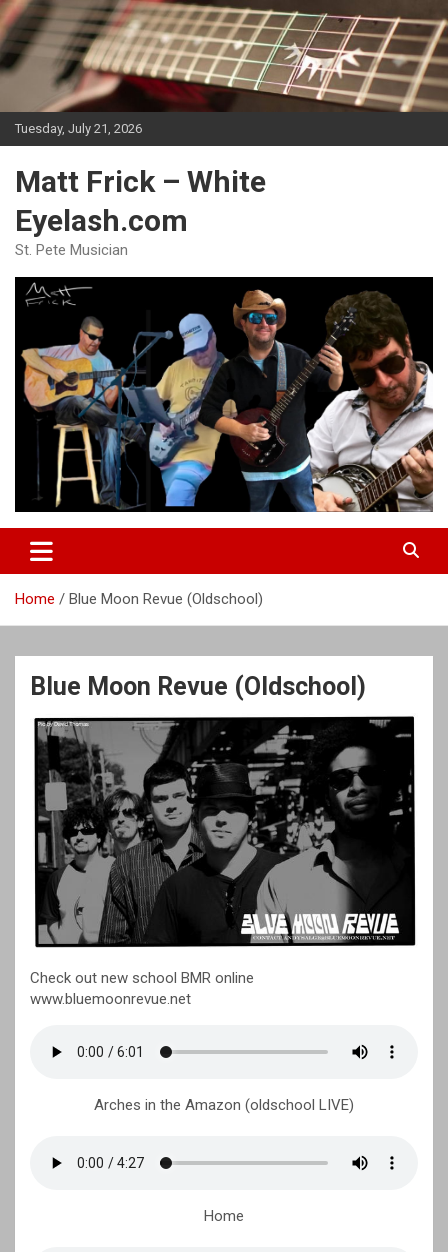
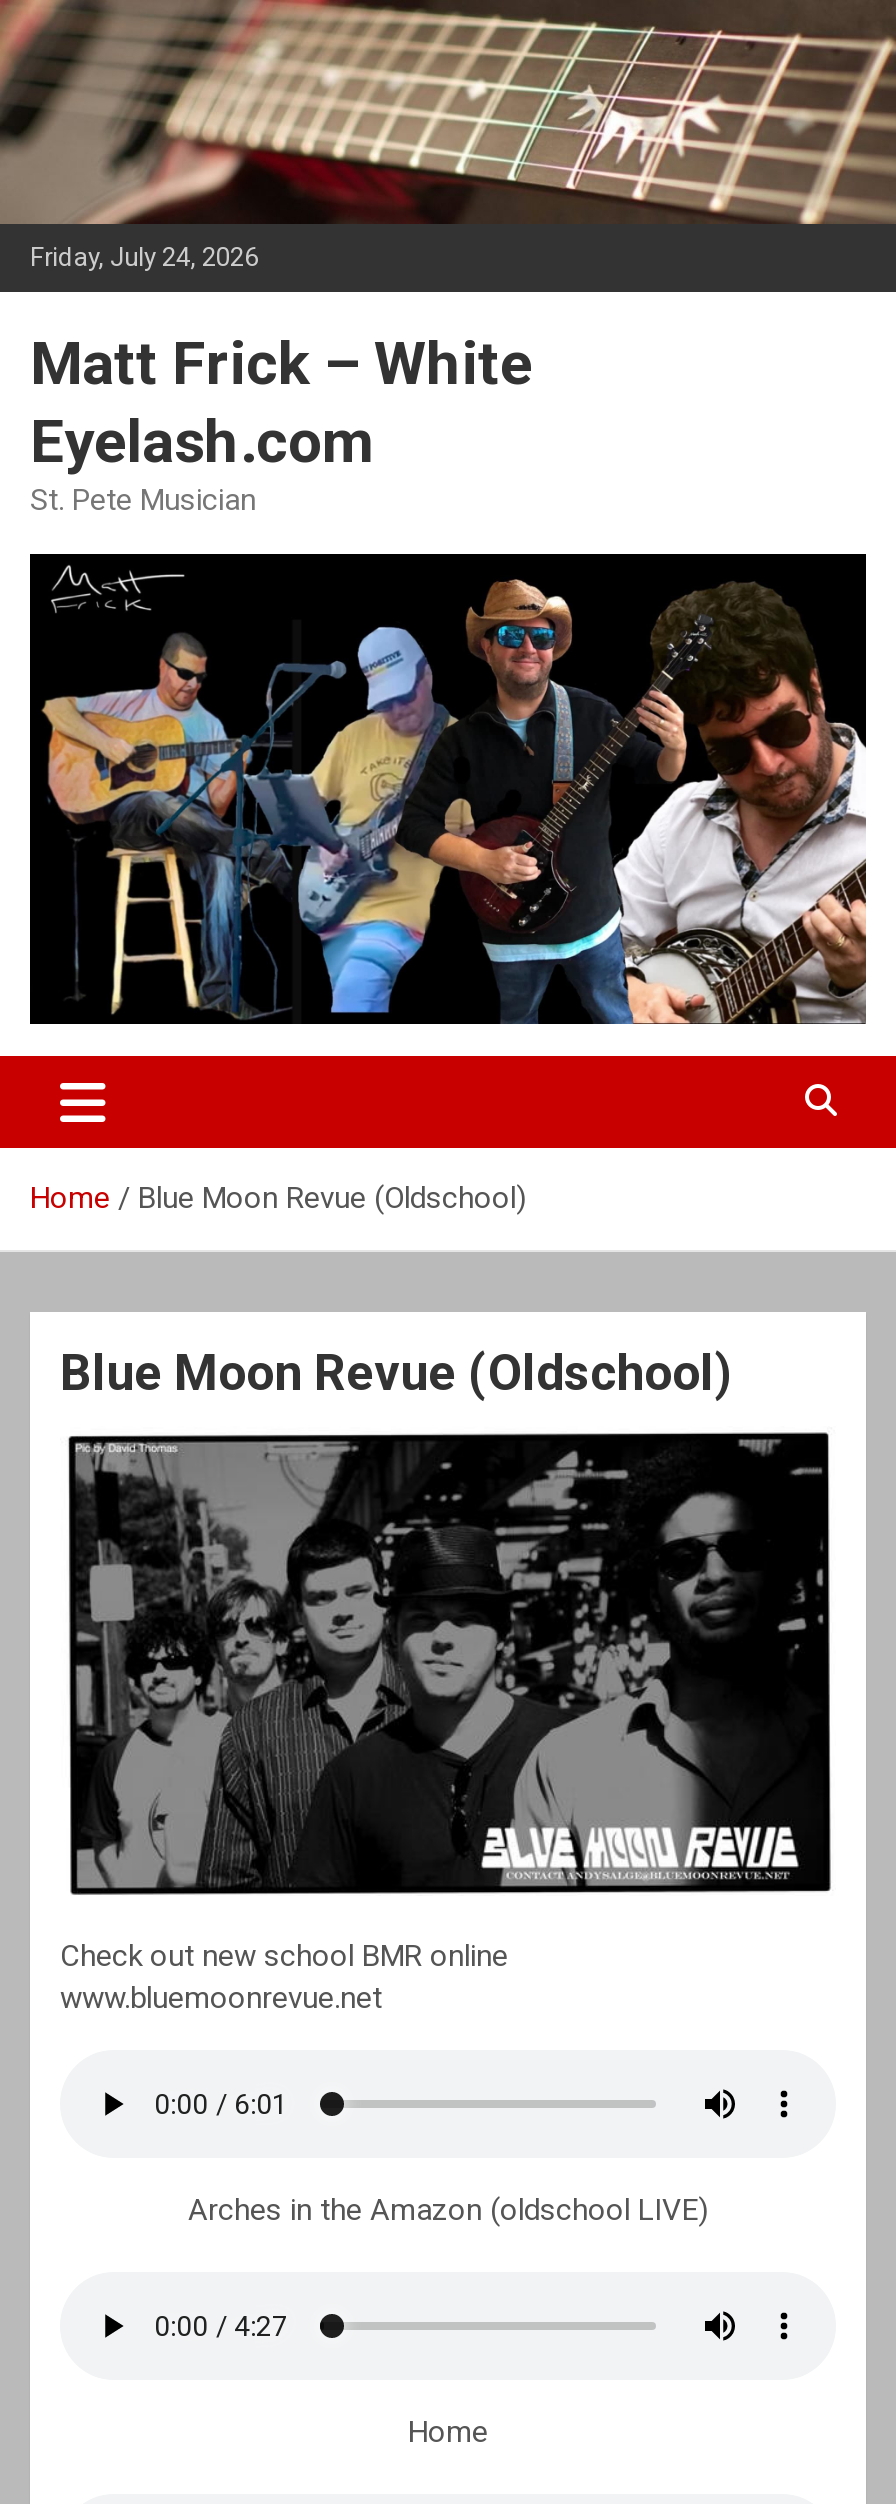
[15,121,142,136] Tuesday, July 21, 2026 -> [30,242,258,272] Friday, July 24, 2026

